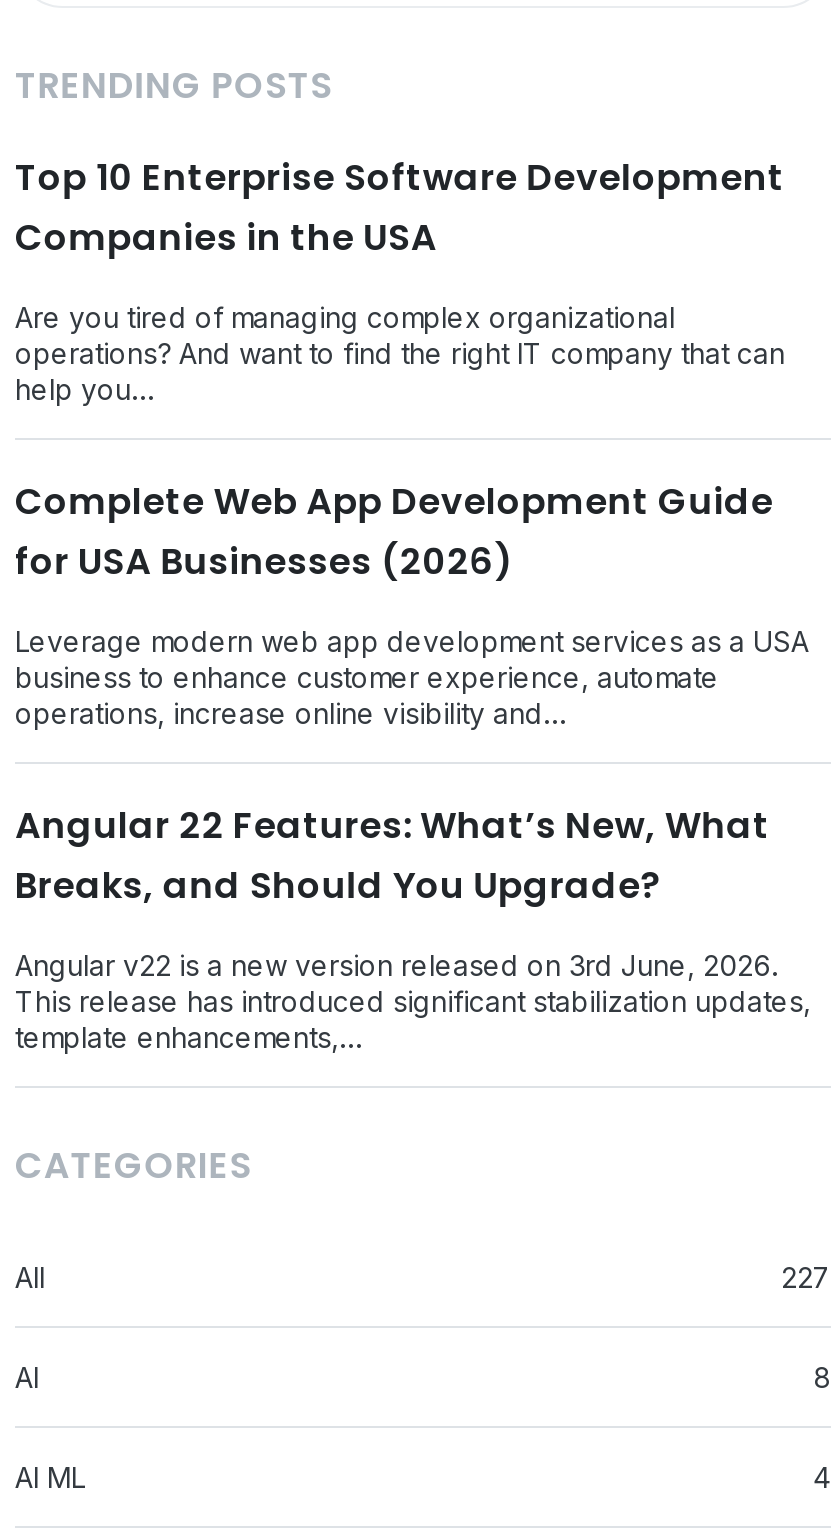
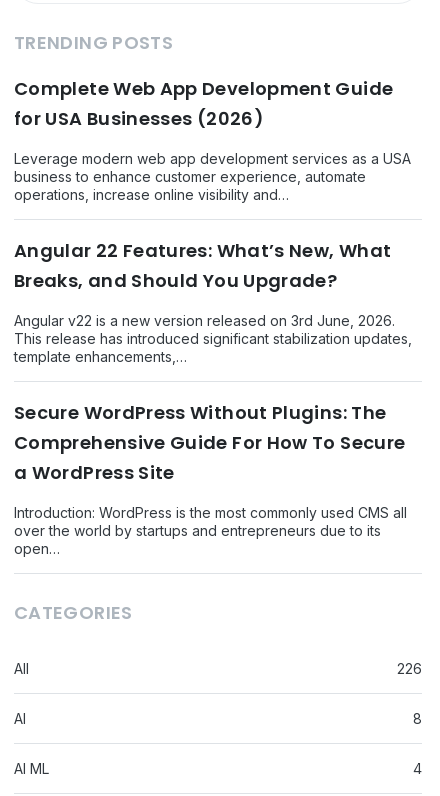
[15,151,785,405] Top 10 Enterprise Software Development | Companies in the USA | Are you tired of managing complex organizational | operations? And want to find the right IT company that can | help you… -> none
moved [15,475,811,1053] -> [14,75,412,364]: Complete Web App Development Guide | for USA Businesses (2026) | Leverage modern web app development services as a USA | ... | This release has introduced significant stabilization updates, | template enhancements,…
none -> [14,399,407,556] Secure WordPress Without Plugins: The | Comprehensive Guide For How To Secure | a WordPress Site | Introduction: WordPress is the most commonly used CMS all | over the world by startups and entrepreneurs due to its | open…
[781,1259,831,1293] 227 -> [397,659,422,676] 226

